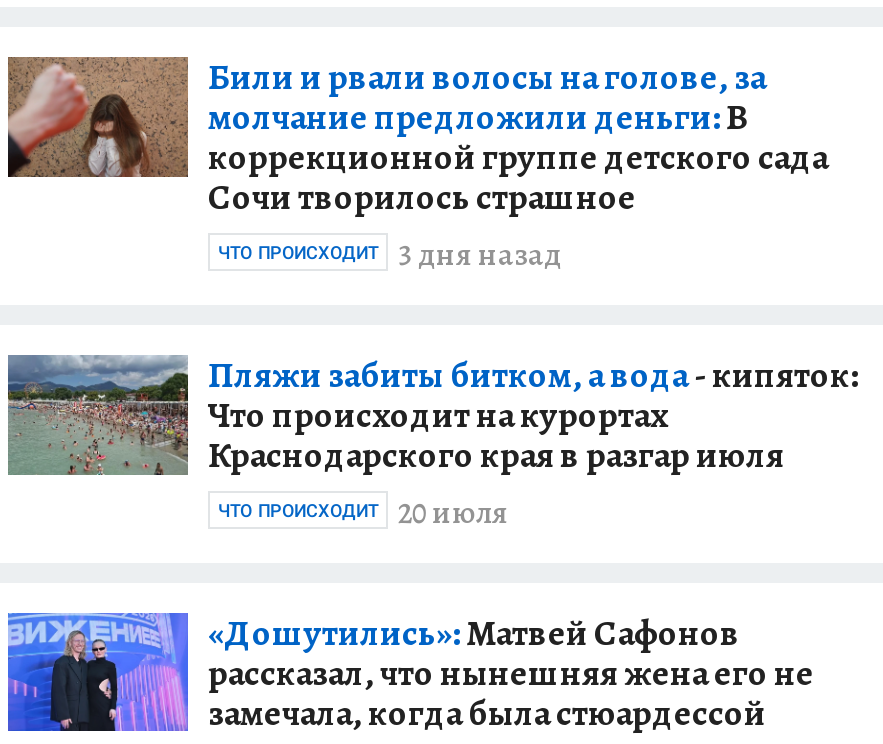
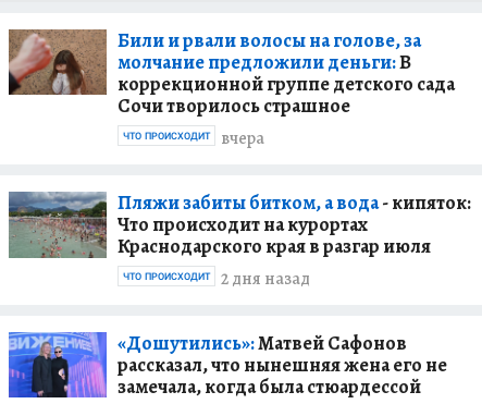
[398,233,562,277] 3 дня назад -> [221,126,264,150] вчера
[218,491,508,535] ЧТО ПРОИСХОДИТ 20 июля -> [123,266,310,290] ЧТО ПРОИСХОДИТ 2 дня назад

